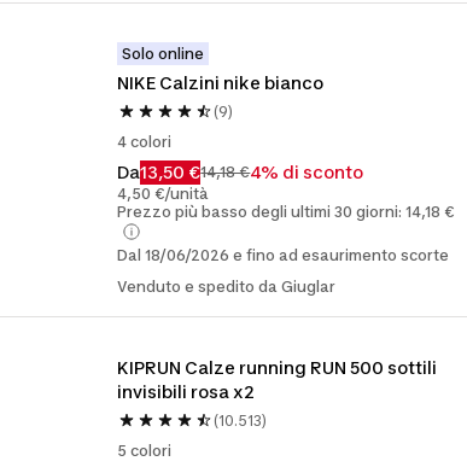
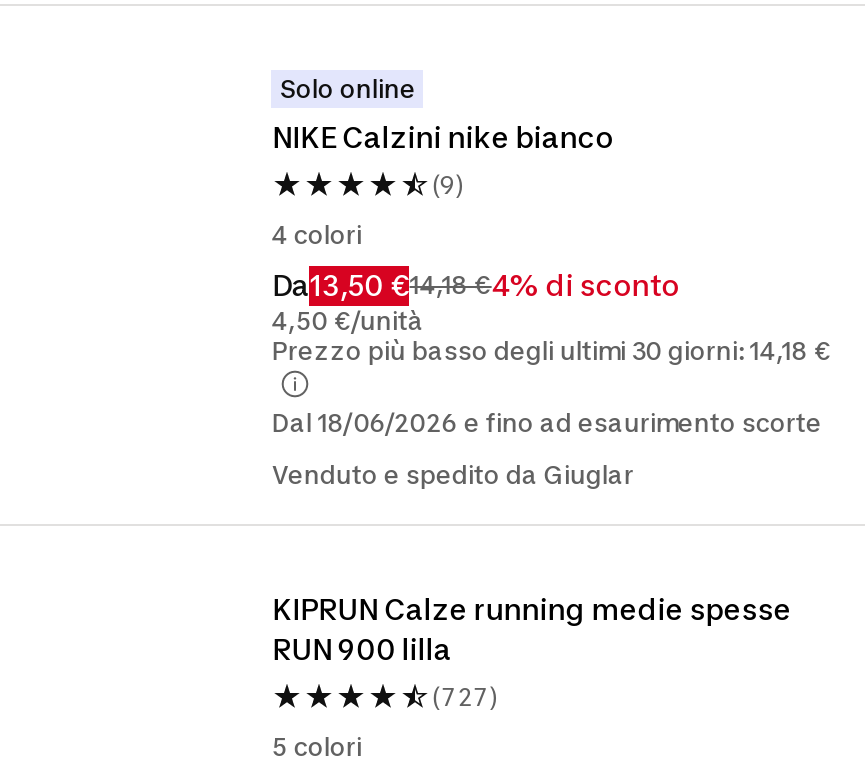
[117,357,437,402] KIPRUN Calze running RUN 500 sottili | invisibili rosa x2 -> [272,592,792,666] KIPRUN Calze running medie spesse | RUN 900 lilla
[214,411,267,429] (10.513) -> [432,682,498,712] (727)

